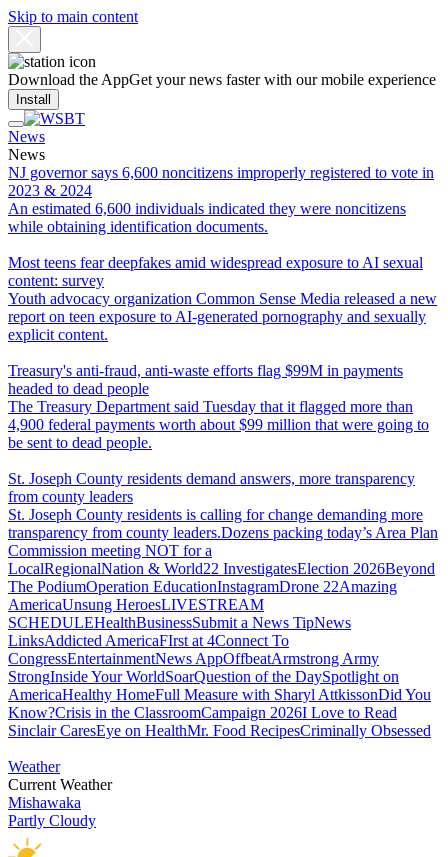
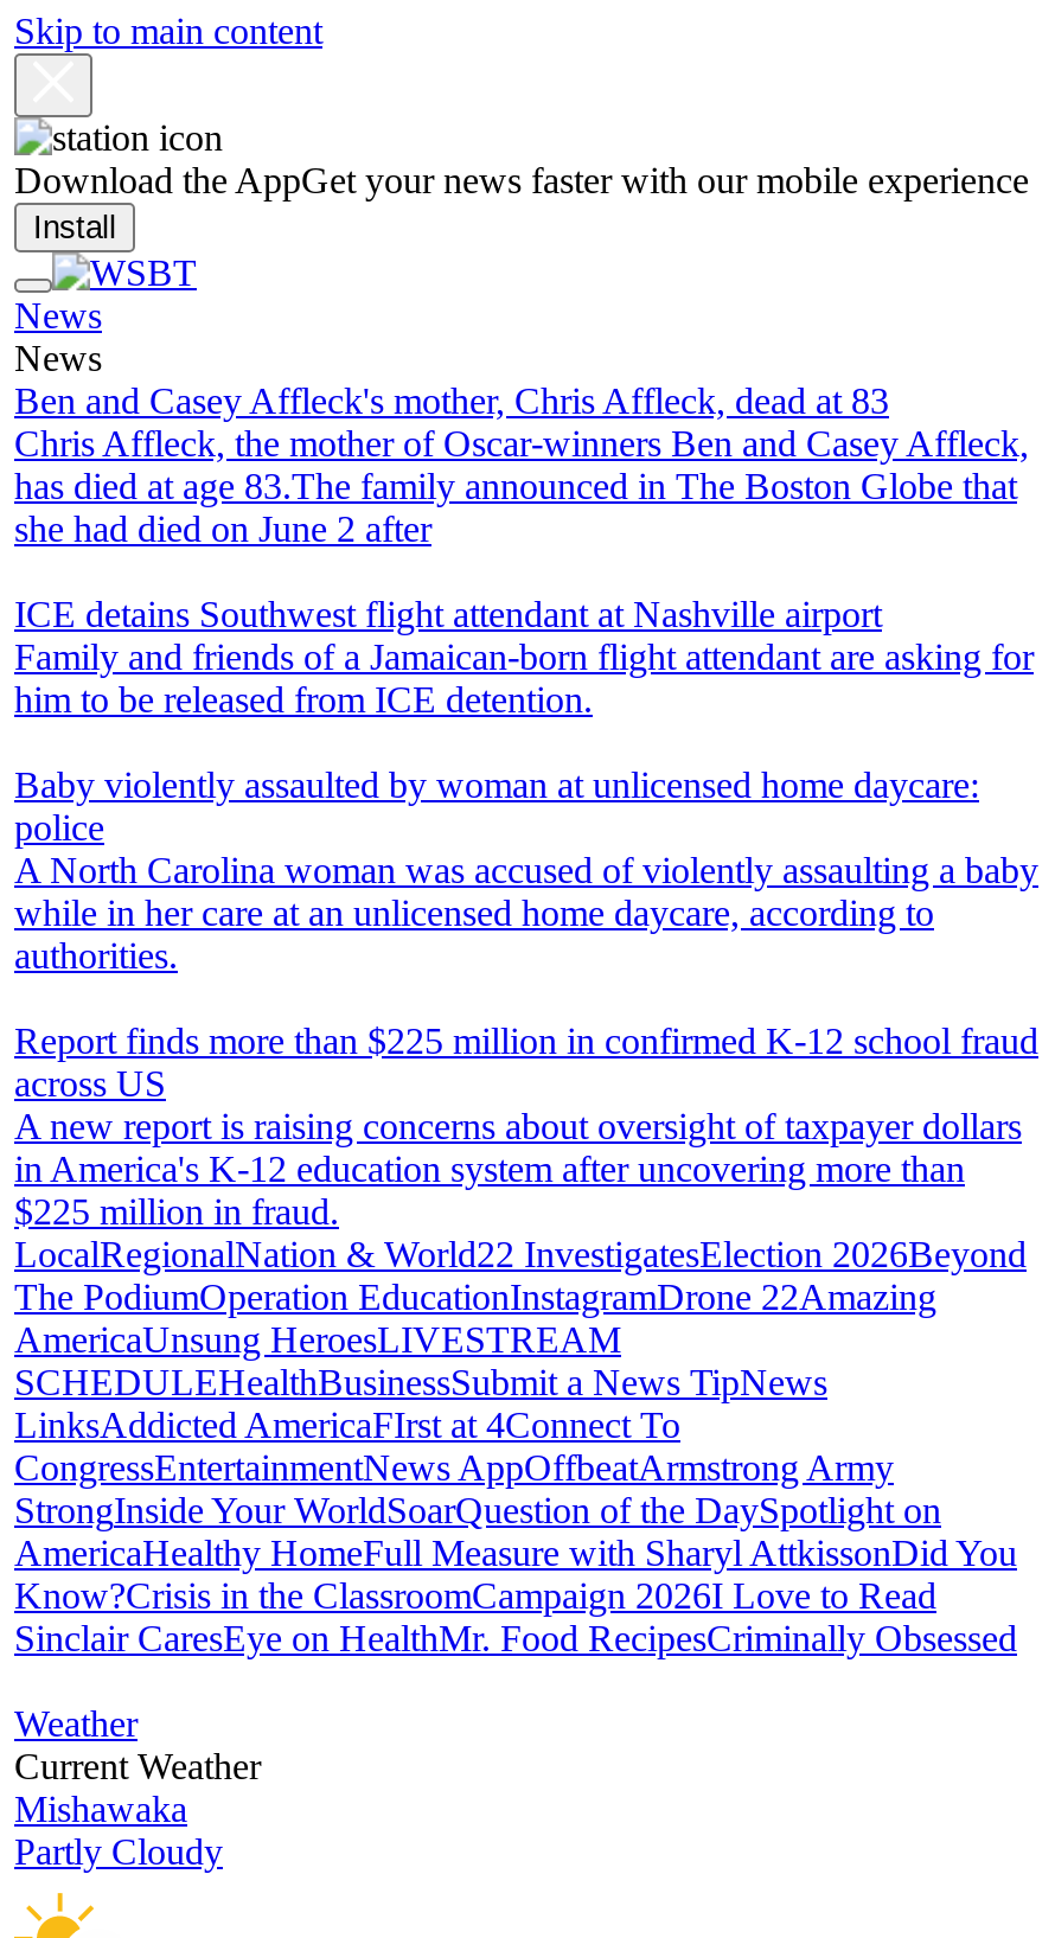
[8,164,434,235] NJ governor says 6,600 noncitizens improperly registered to vote in | 2023 & 2024 | An estimated 6,600 individuals indicated they were noncitizens | while obtaining identification documents. -> [14,380,1029,549] Ben and Casey Affleck's mother, Chris Affleck, dead at 83 | Chris Affleck, the mother of Oscar-winners Ben and Casey Affleck, | has died at age 83.The family announced in The Boston Globe that | she had died on June 2 after
[8,254,437,343] Most teens fear deepfakes amid widespread exposure to AI sexual | content: survey | Youth advocacy organization Common Sense Media released a new | report on teen exposure to AI-generated pornography and sexually | explicit content. -> [14,594,1034,719] ICE detains Southwest flight attendant at Nashville airport | Family and friends of a Jamaican-born flight attendant are asking for | him to be released from ICE detention.
[8,362,429,451] Treasury's anti-fraud, anti-waste efforts flag $99M in payments | headed to dead people | The Treasury Department said Tuesday that it flagged more than | 4,900 federal payments worth about $99 million that were going to | be sent to dead people. -> [14,765,1038,976] Baby violently assaulted by woman at unlicensed home daycare: | police | A North Carolina woman was accused of violently assaulting a baby | while in her care at an unlicensed home daycare, according to | authorities.
[8,470,438,559] St. Joseph County residents demand answers, more transparency | from county leaders | St. Joseph County residents is calling for change demanding more | transparency from county leaders.Dozens packing today’s Area Plan | Commission meeting NOT for a -> [14,1021,1038,1232] Report finds more than $225 million in confirmed K-12 school fraud | across US | A new report is raising concerns about oversight of taxpayer dollars | in America's K-12 education system after uncovering more than | $225 million in fraud.

